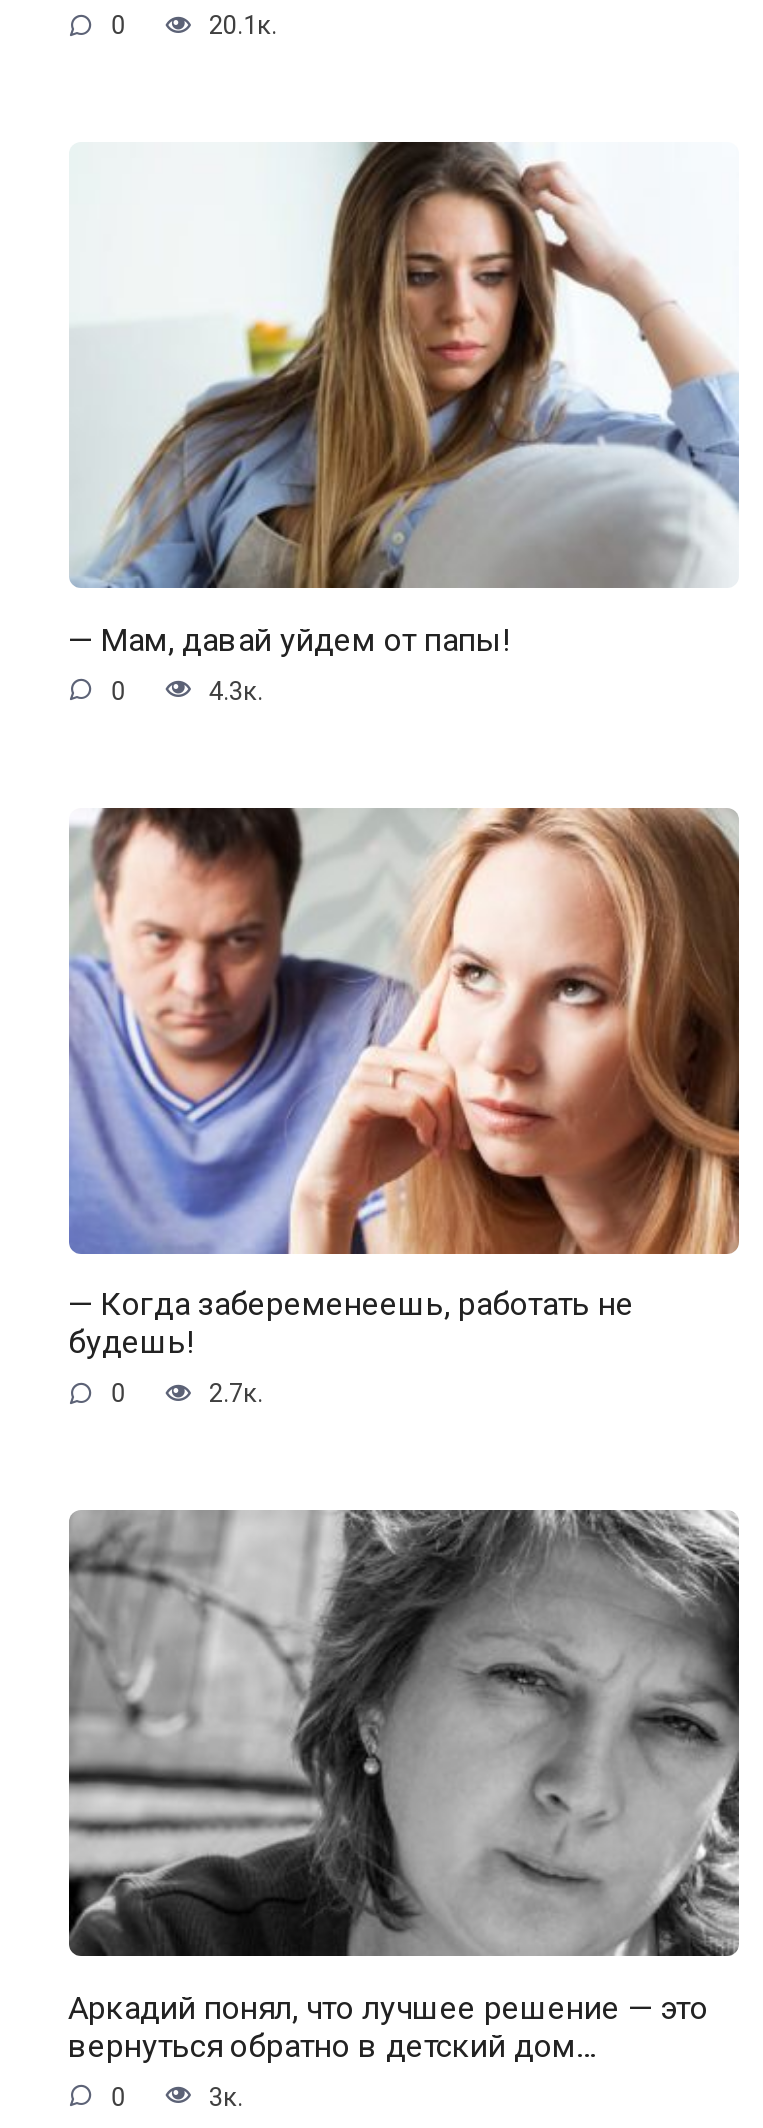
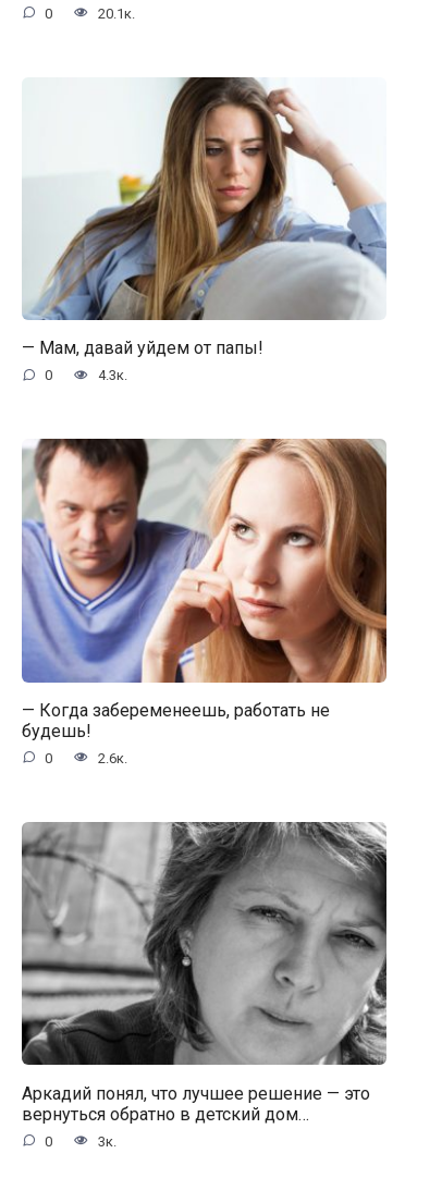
[209,1378,263,1408] 2.7к. -> [98,750,127,766] 2.6к.

